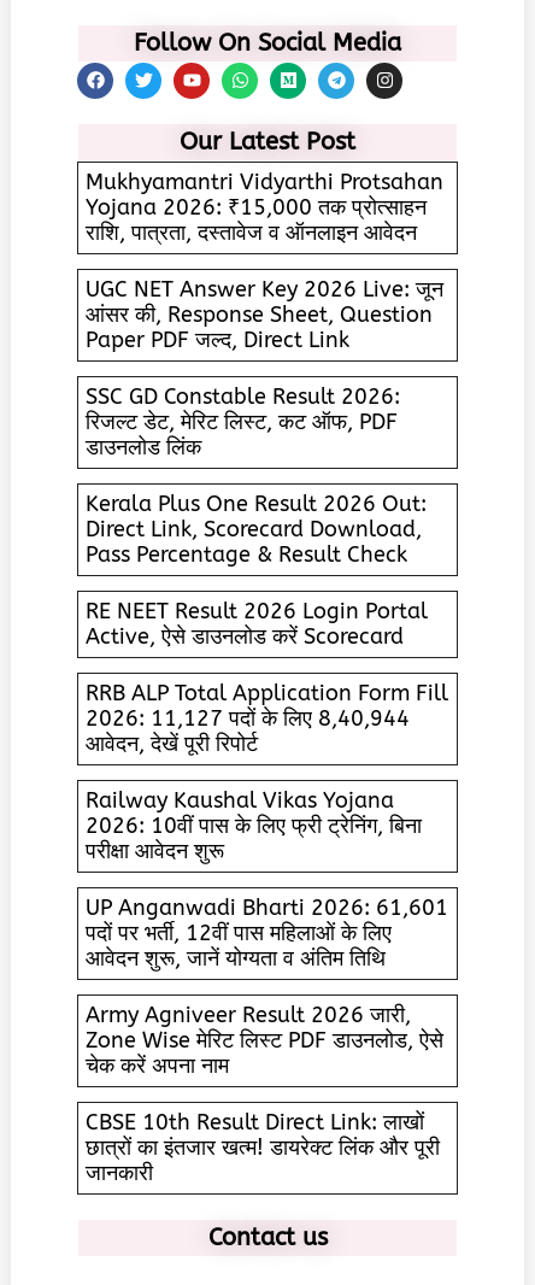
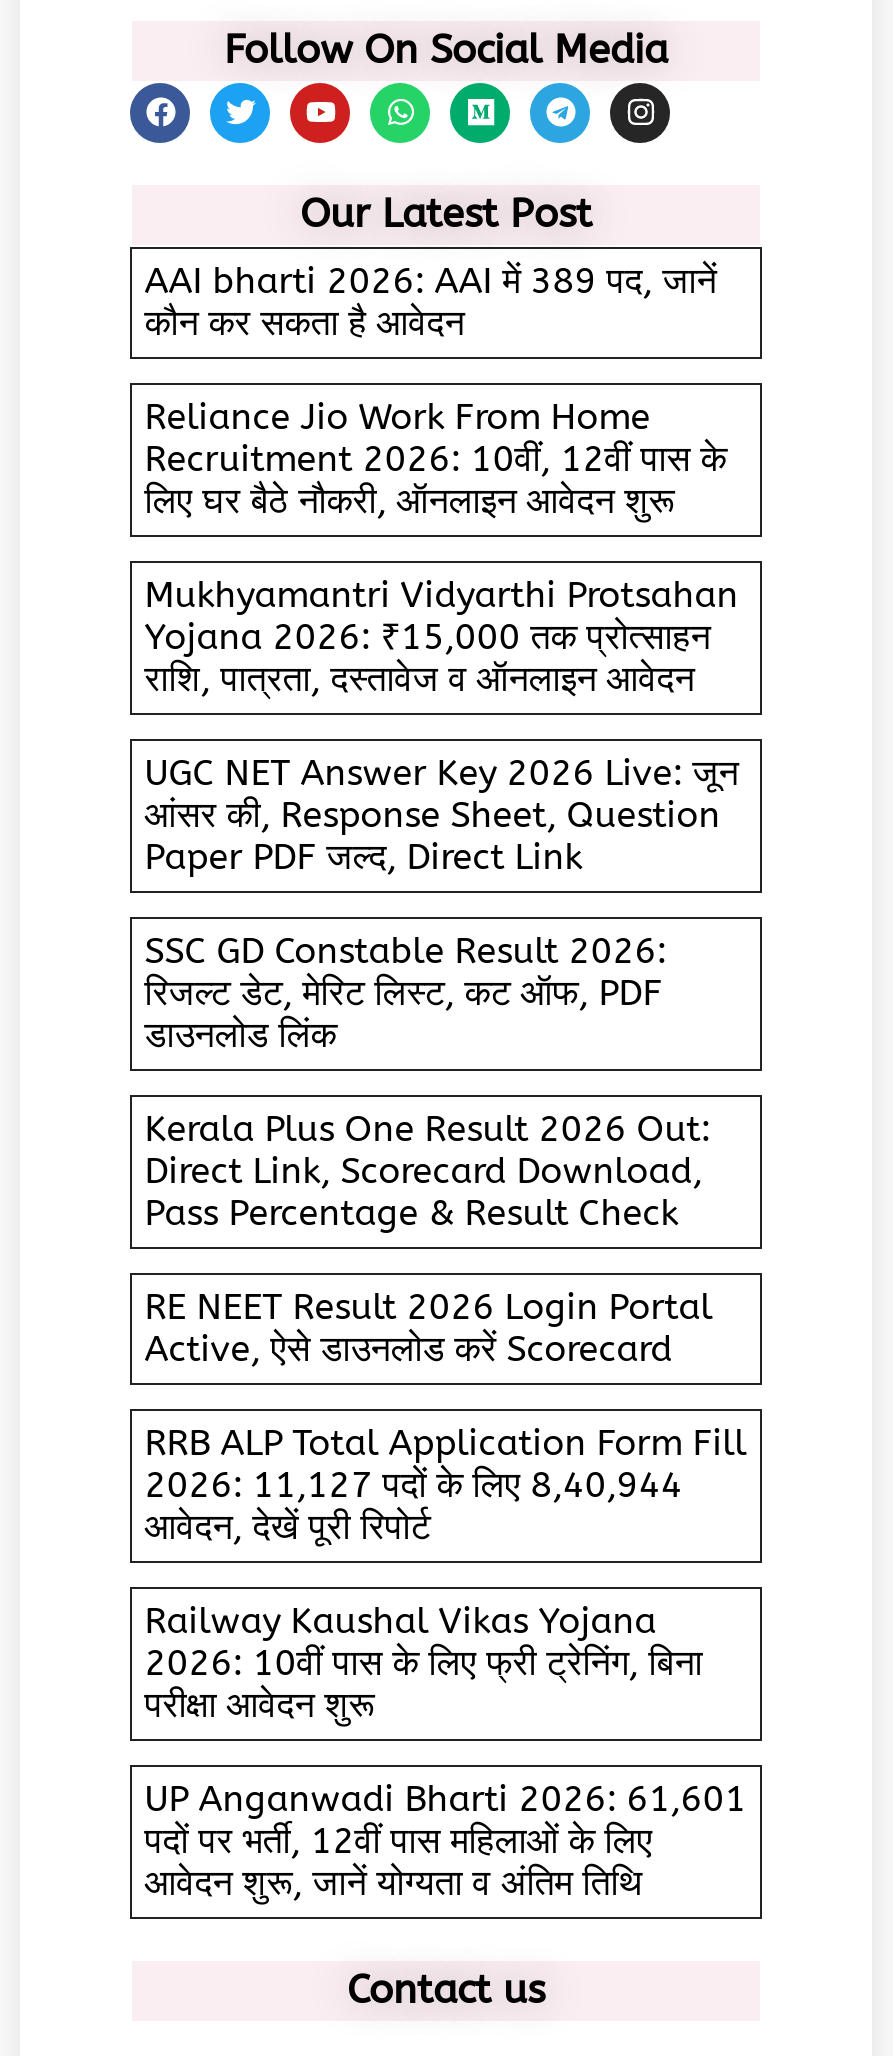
none -> [144,258,726,522] AAI bharti 2026: AAI में 389 पद, जानें | कौन कर सकता है आवेदन | Reliance Jio Work From Home | Recruitment 2026: 10वीं, 12वीं पास के | लिए घर बैठे नौकरी, ऑनलाइन आवेदन शुरू
moved [86,168,448,971] -> [144,572,746,1904]: Mukhyamantri Vidyarthi Protsahan | Yojana 2026: ₹15,000 तक प्रोत्साहन | राशि, पात्रता, दस्तावेज व ऑनलाइन आवेदन | ... | पदों पर भर्ती, 12वीं पास महिलाओं के लिए | आवेदन शुरू, जानें योग्यता व अंतिम तिथि
[86,1001,444,1186] Army Agniveer Result 2026 जारी, | Zone Wise मेरिट लिस्ट PDF डाउनलोड, ऐसे | चेक करें अपना नाम | CBSE 10th Result Direct Link: लाखों | छात्रों का इंतजार खत्म! डायरेक्ट लिंक और पूरी | जानकारी -> none

